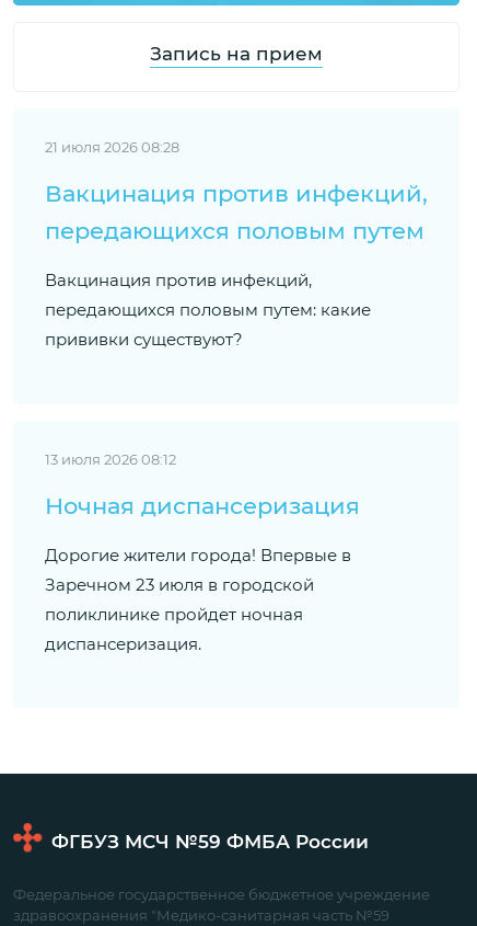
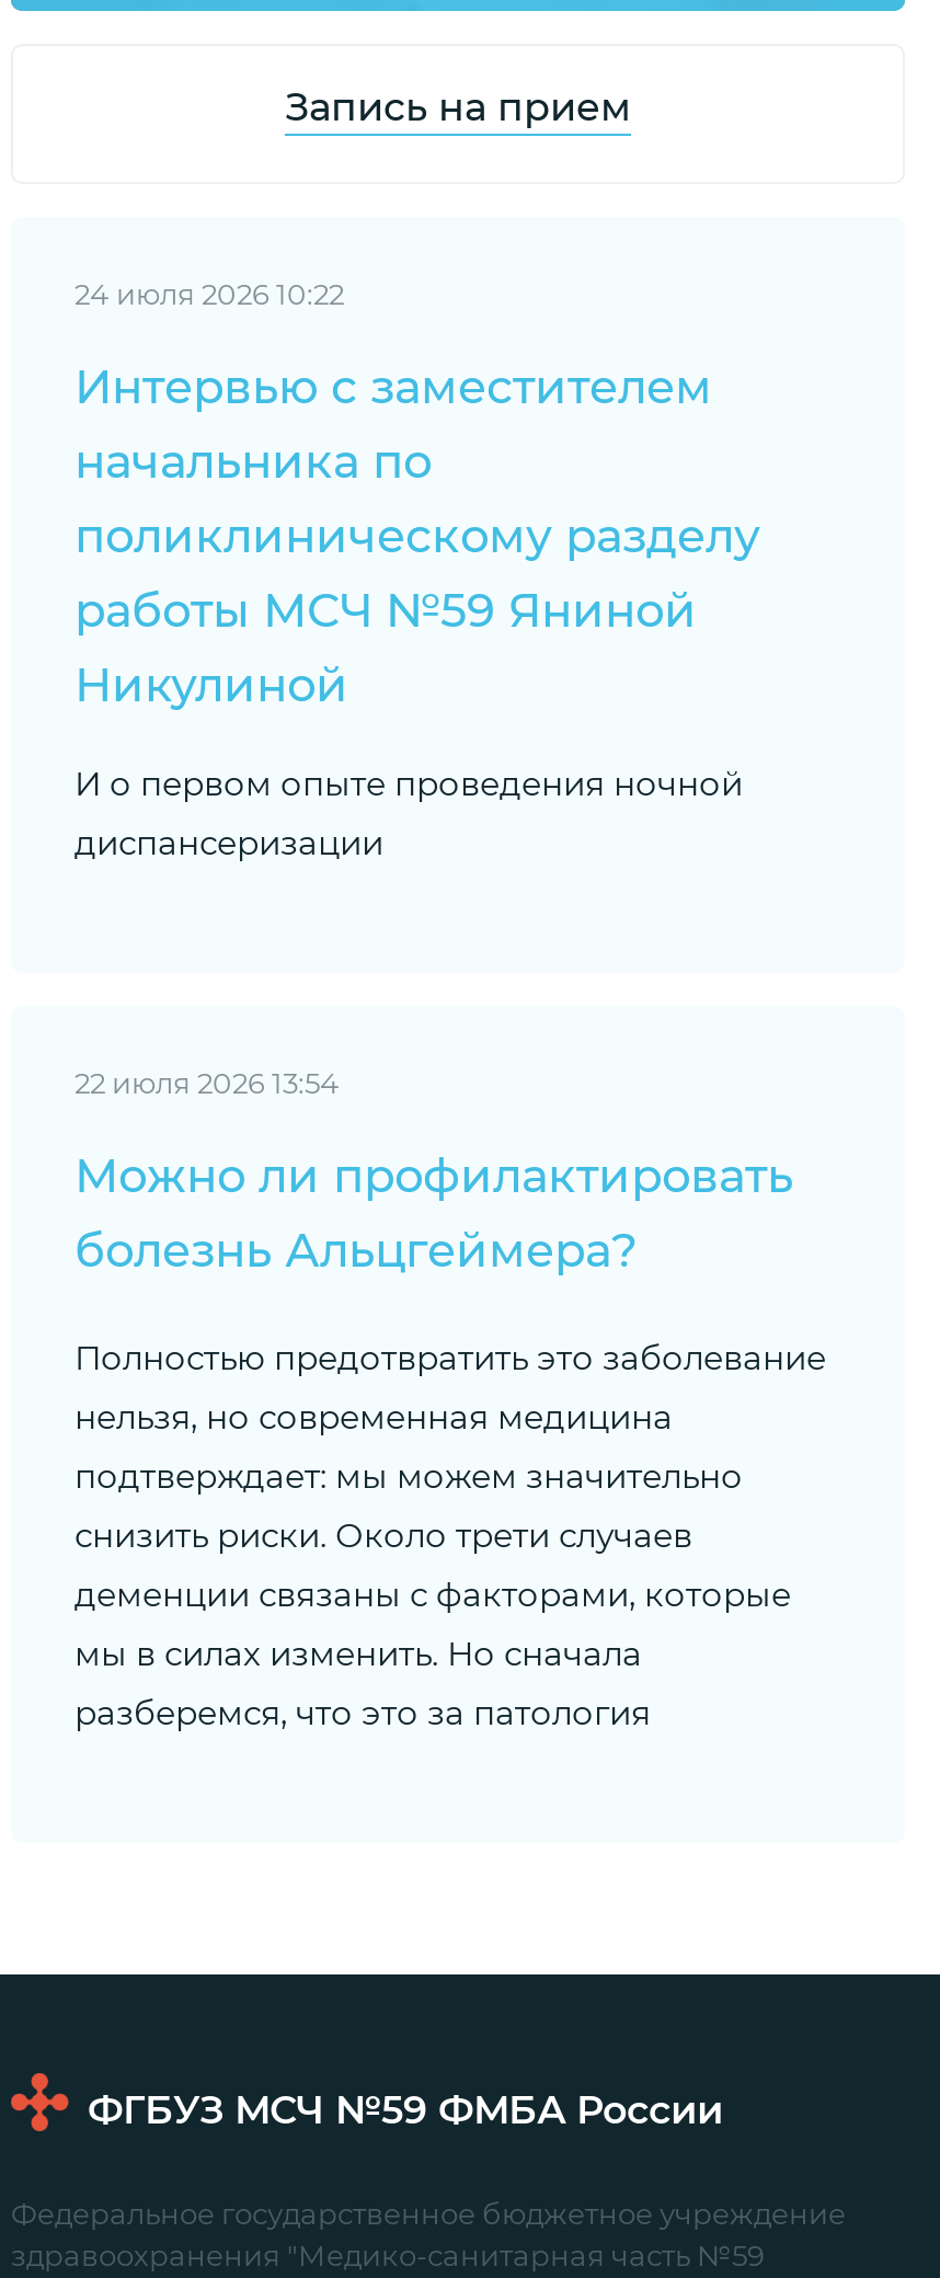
[45,139,428,348] 21 июля 2026 08:28 | Вакцинация против инфекций, | передающихся половым путем | Вакцинация против инфекций, | передающихся половым путем: какие | прививки существуют? -> [74,278,760,861] 24 июля 2026 10:22 | Интервью с заместителем | начальника по | поликлиническому разделу | работы МСЧ №59 Яниной | Никулиной | И о первом опыте проведения ночной | диспансеризации
[45,451,360,653] 13 июля 2026 08:12 | Ночная диспансеризация | Дорогие жители города! Впервые в | Заречном 23 июля в городской | поликлинике пройдет ночная | диспансеризация. -> [74,1066,826,1731] 22 июля 2026 13:54 | Можно ли профилактировать | болезнь Альцгеймера? | Полностью предотвратить это заболевание | нельзя, но современная медицина | подтверждает: мы можем значительно | снизить риски. Около трети случаев | деменции связаны с факторами, которые | мы в силах изменить. Но сначала | разберемся, что это за патология

